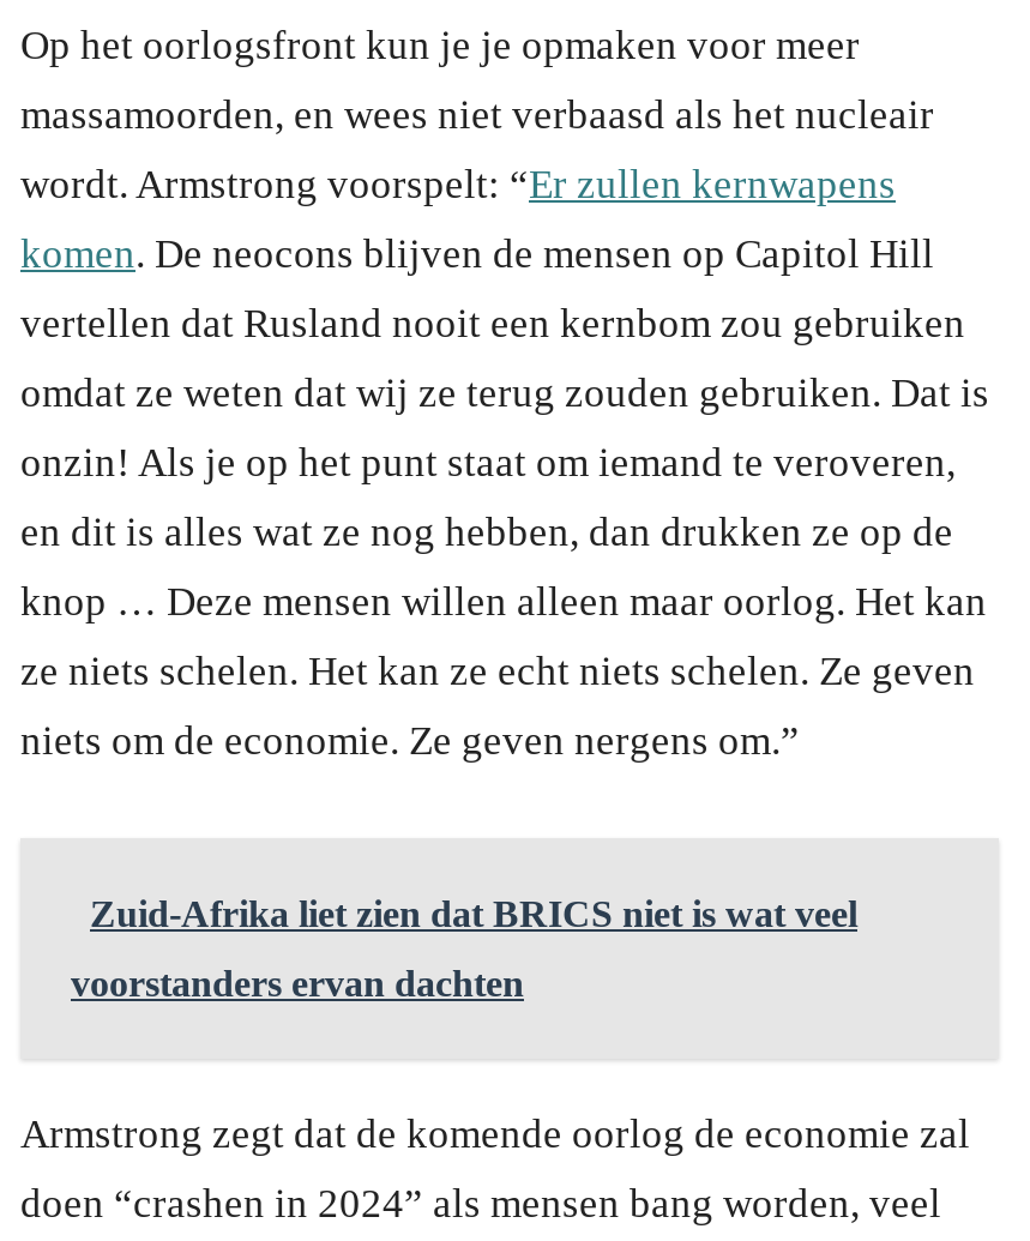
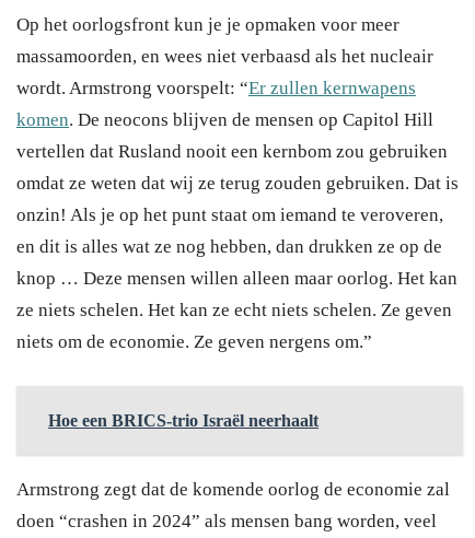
[71,893,857,1004] Zuid-Afrika liet zien dat BRICS niet is wat veel | voorstanders ervan dachten -> [48,411,318,430] Hoe een BRICS-trio Israël neerhaalt

